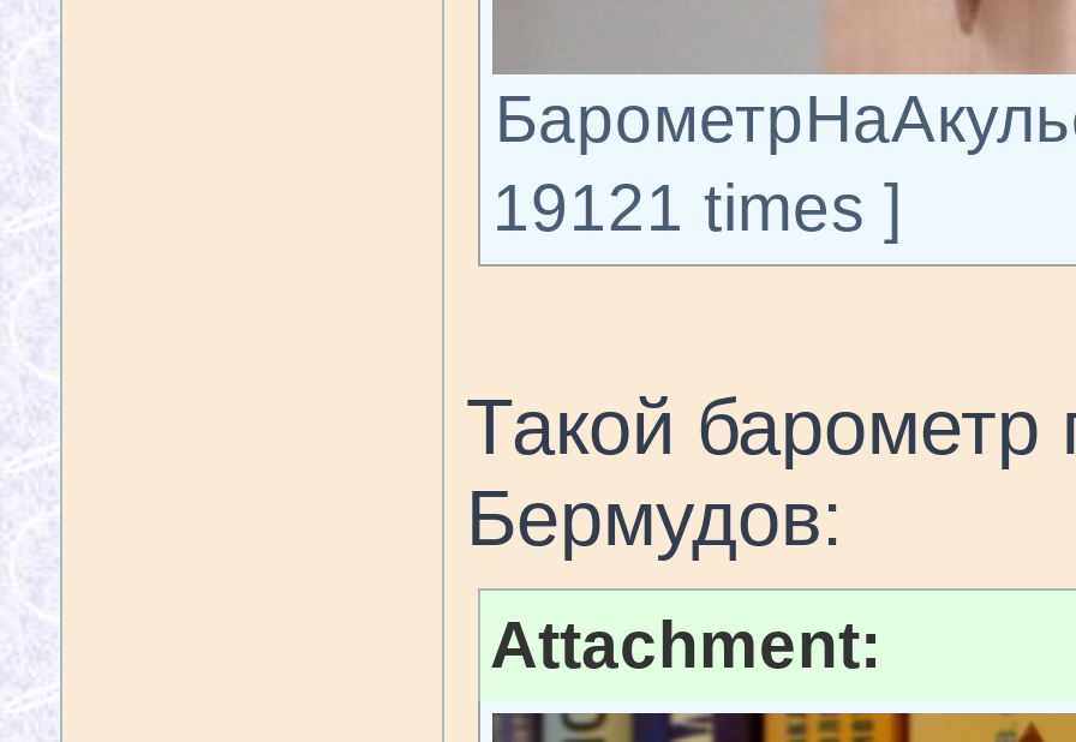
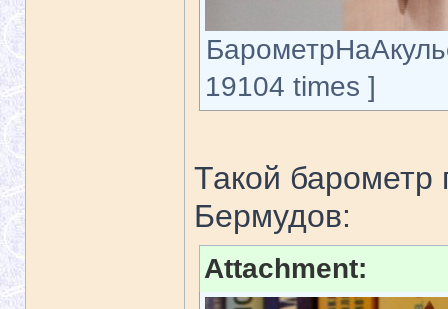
[492,170,903,245] 19121 times ] -> [205,71,376,102] 19104 times ]

